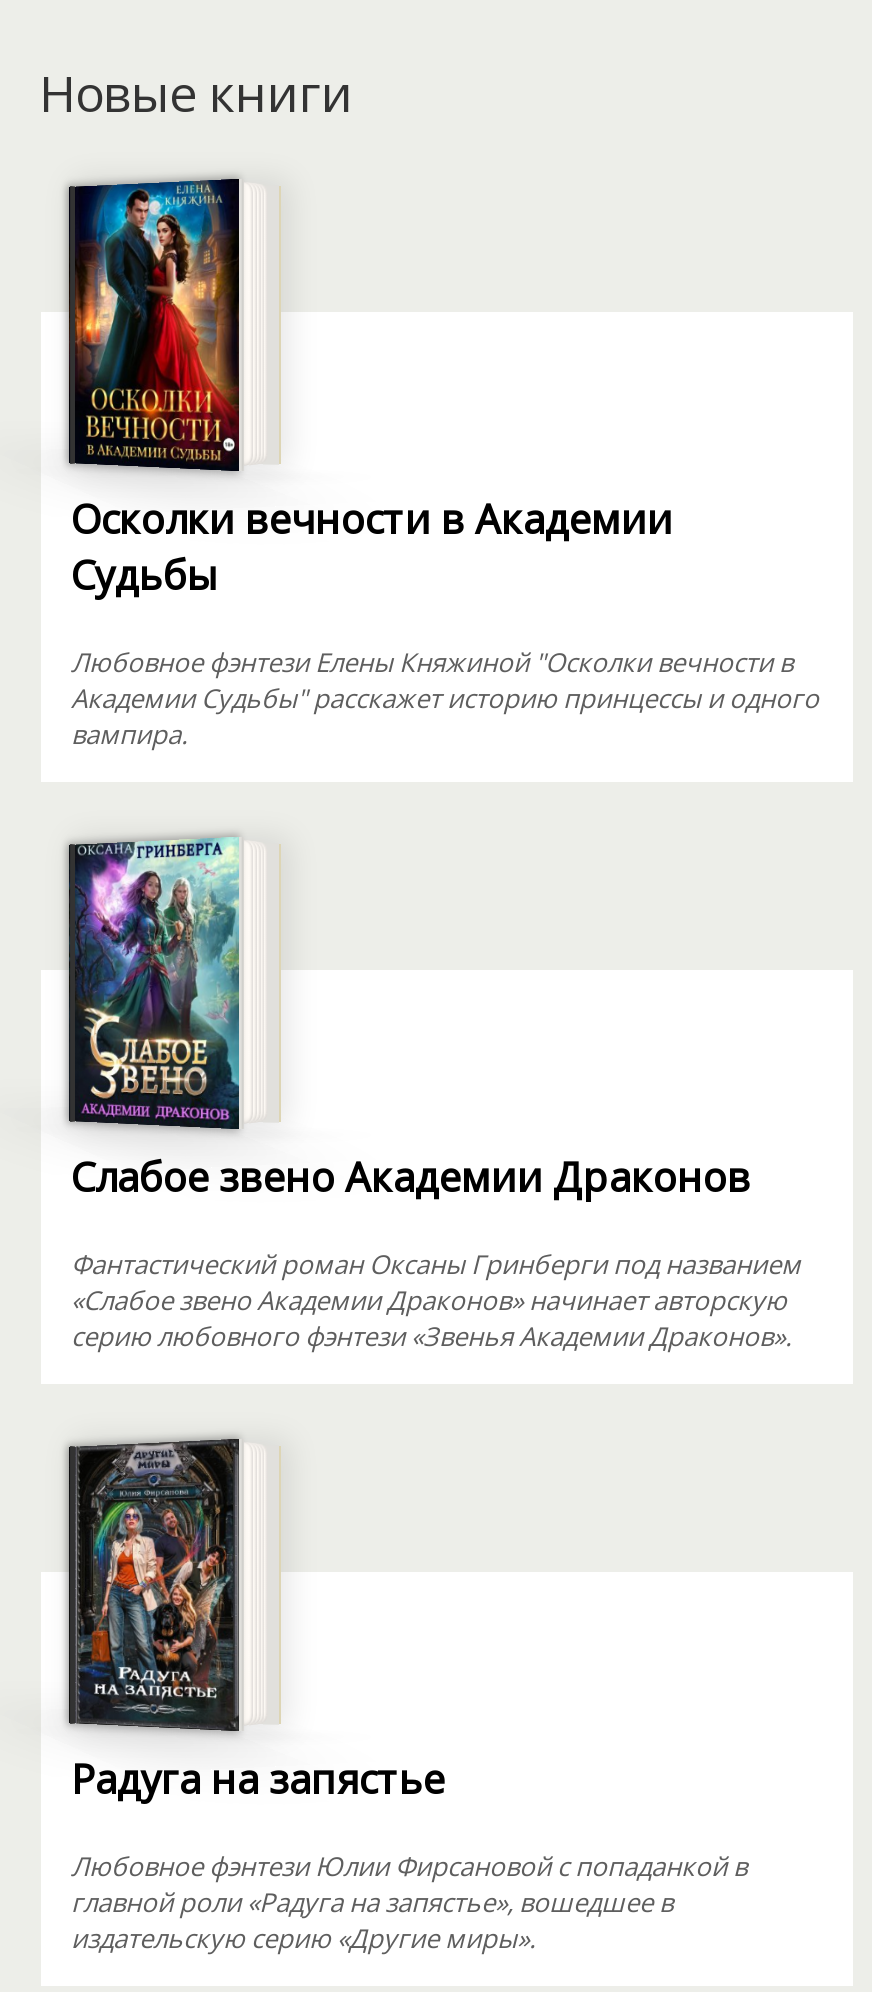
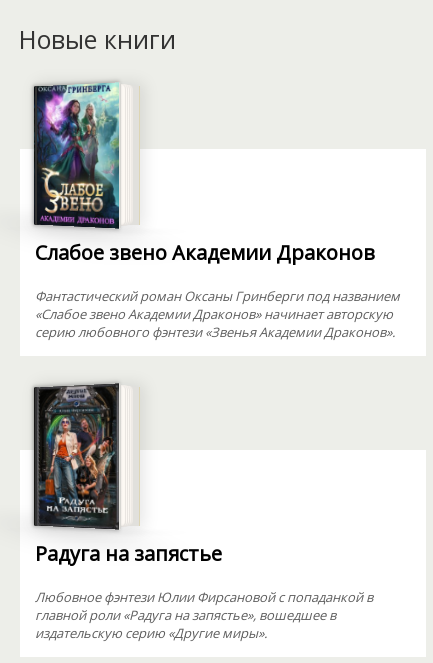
[71,176,819,752] [image] | Осколки вечности в Академии | Судьбы | Любовное фэнтези Елены Княжиной "Осколки вечности в | Академии Судьбы" расскажет историю принцессы и одного | вампира. -> none

